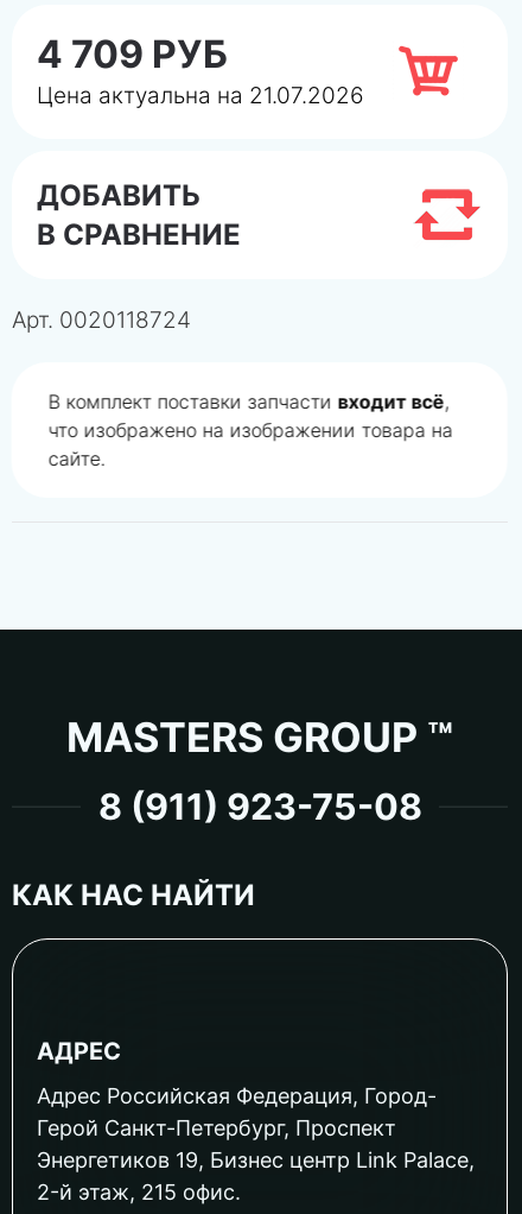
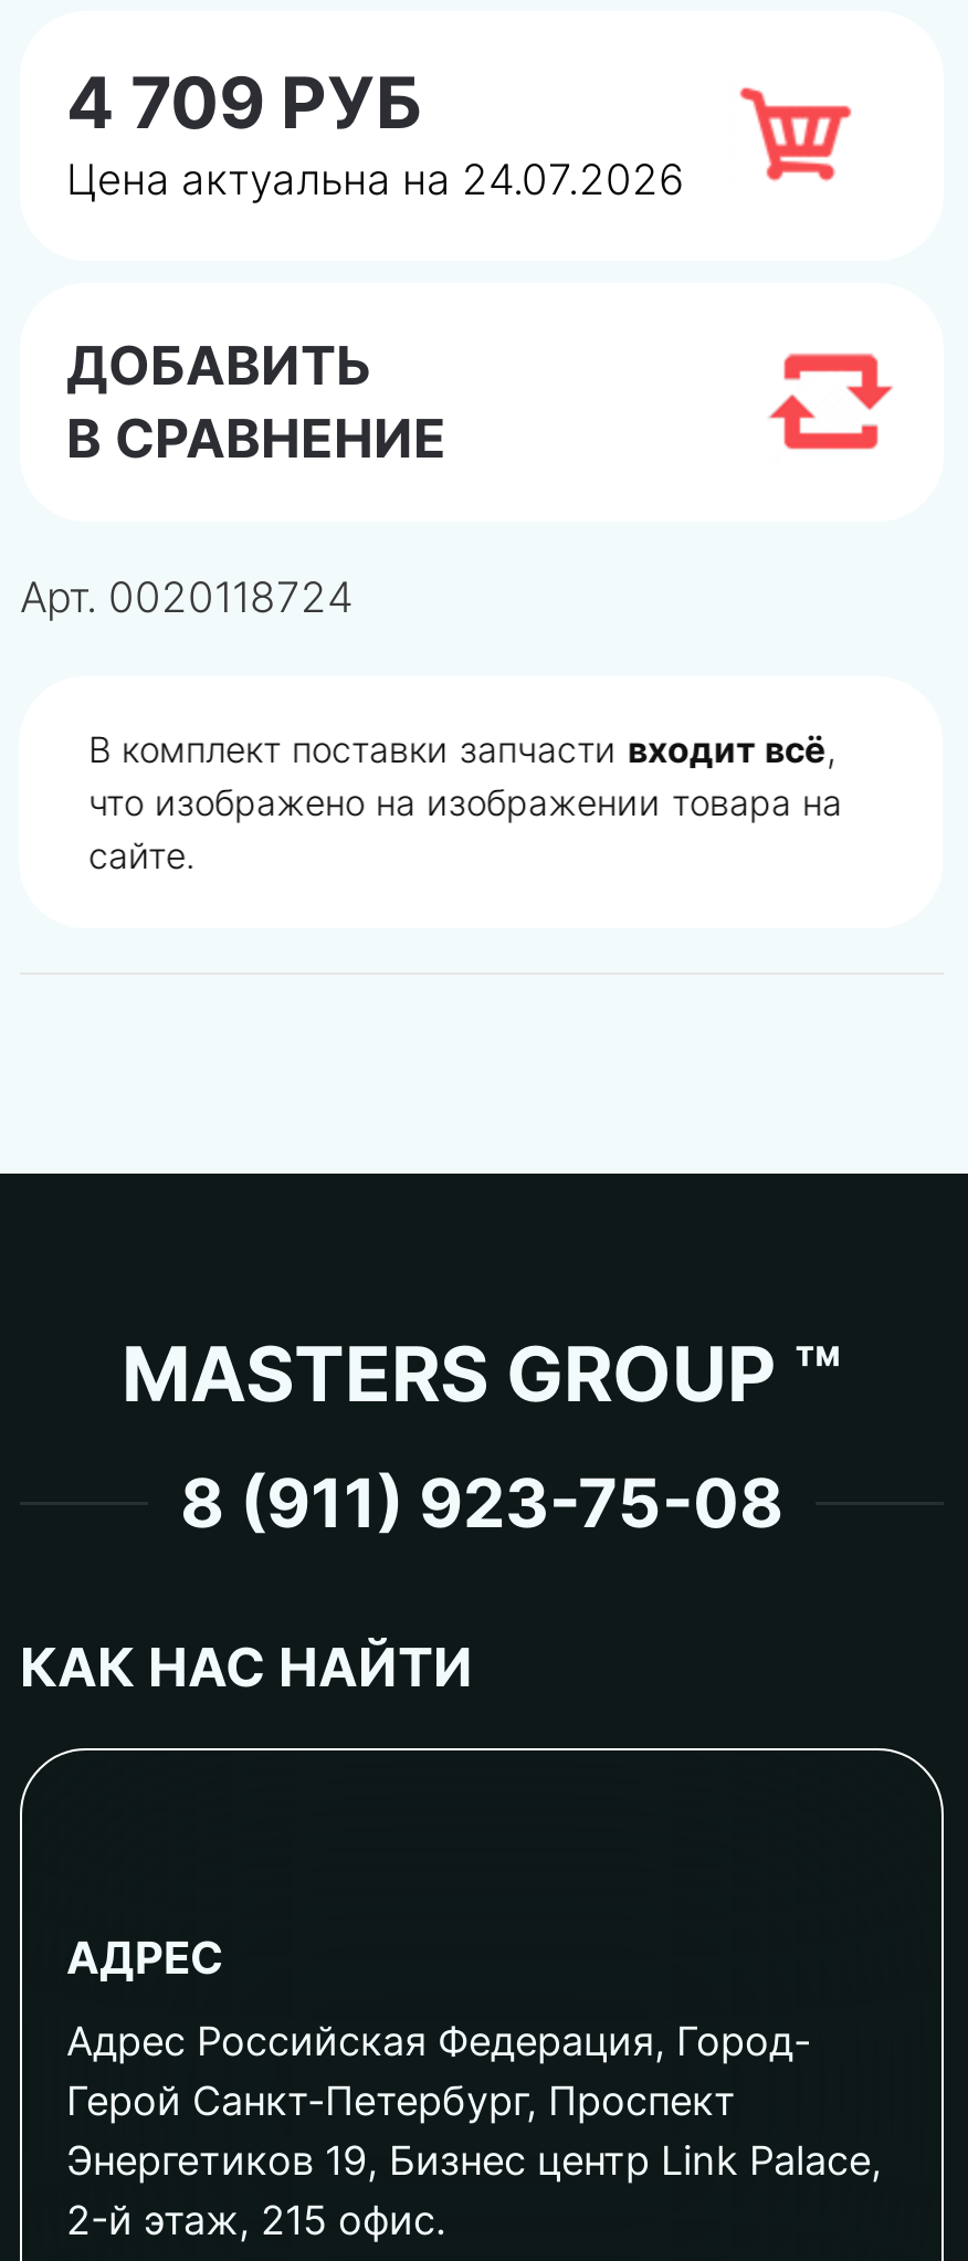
[37,82,364,109] Цена актуальна на 21.07.2026 -> [66,154,685,205] Цена актуальна на 24.07.2026

